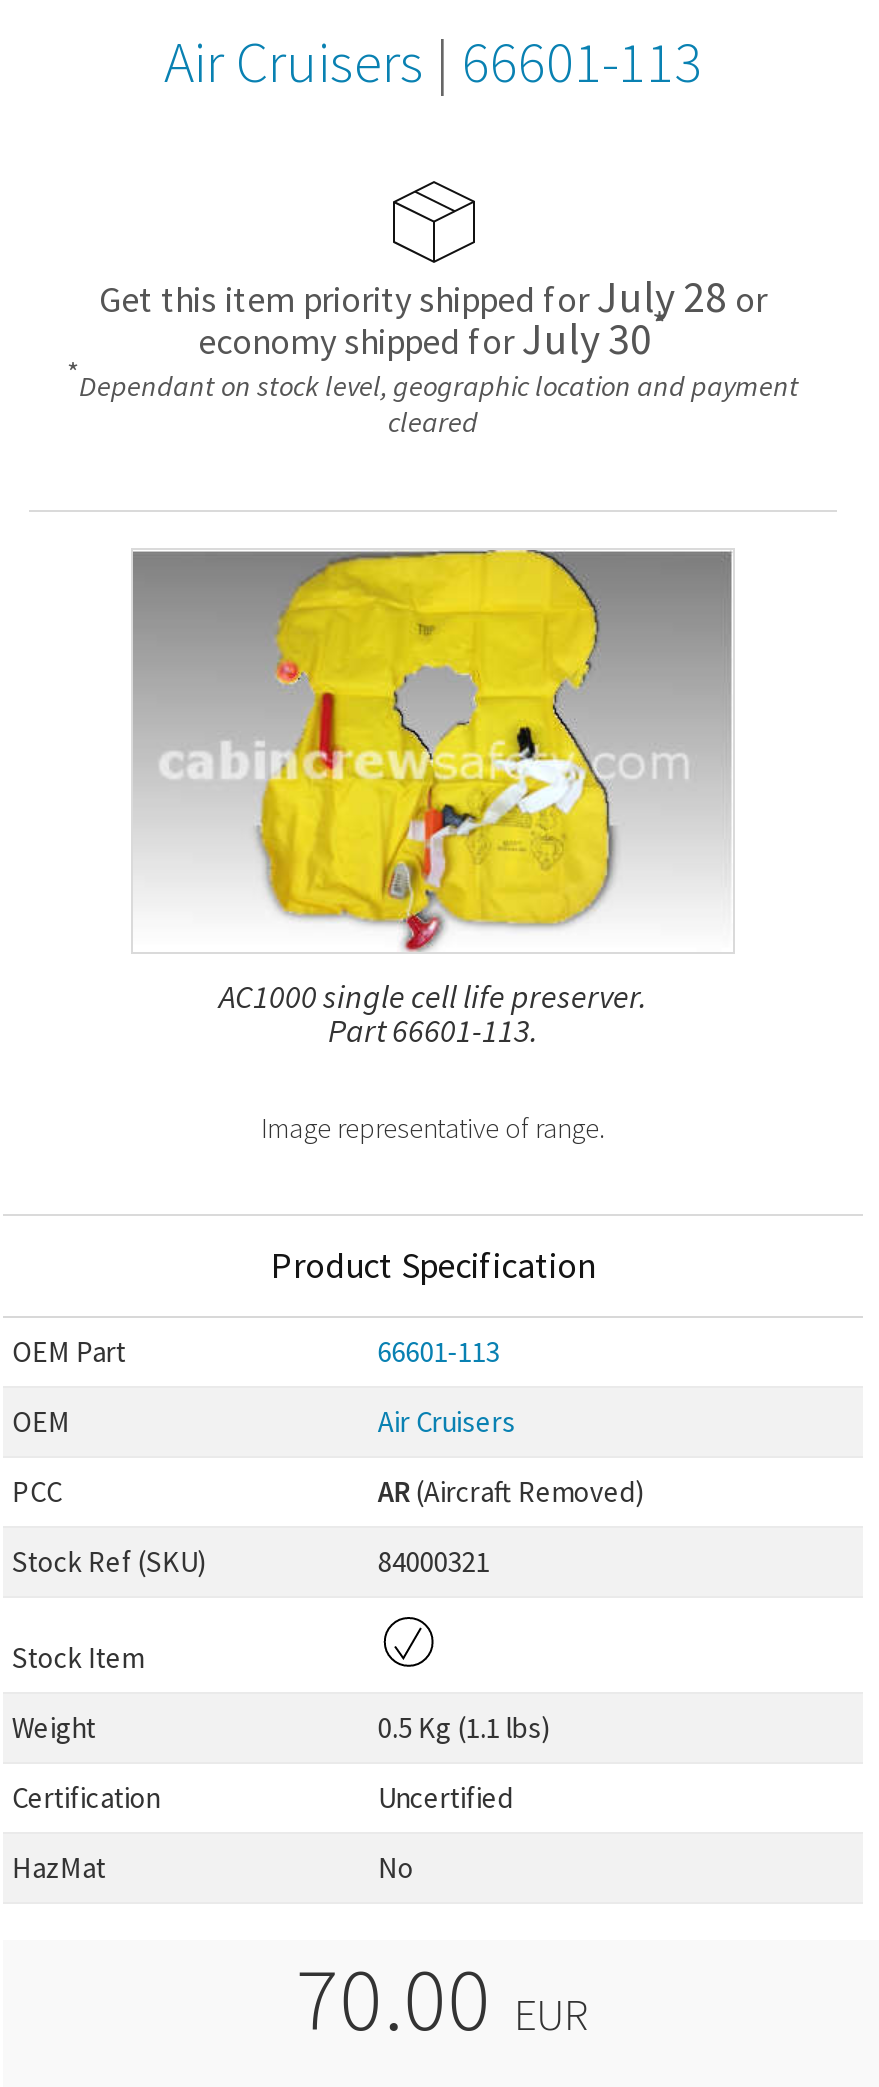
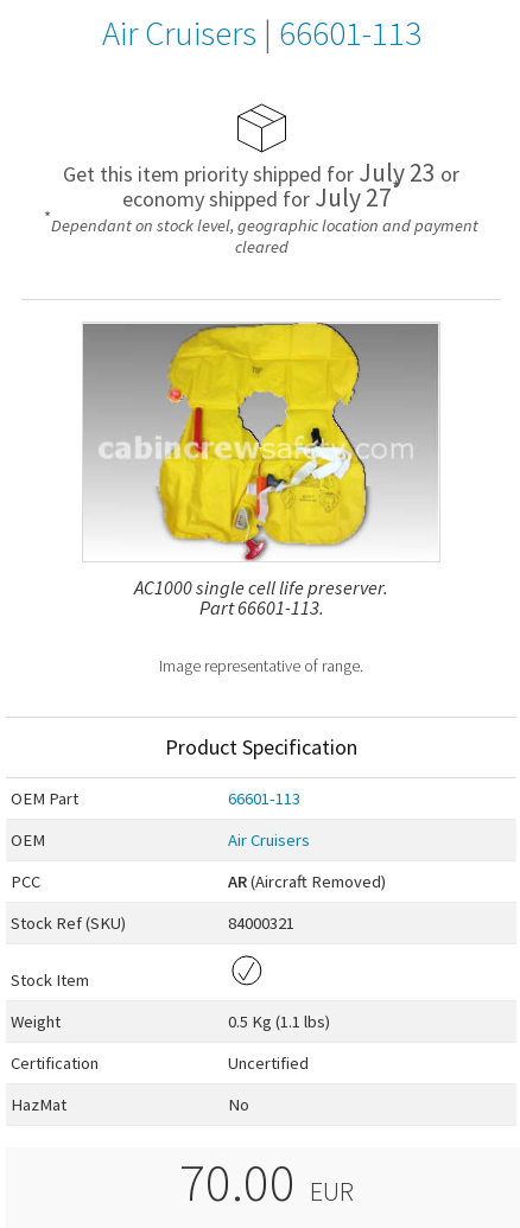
[99,269,767,323] Get this item priority shipped forJuly 28 or -> [63,156,459,188] Get this item priority shipped forJuly 23 or
[198,299,668,365] economy shipped forJuly 30* -> [122,174,401,213] economy shipped forJuly 27*

